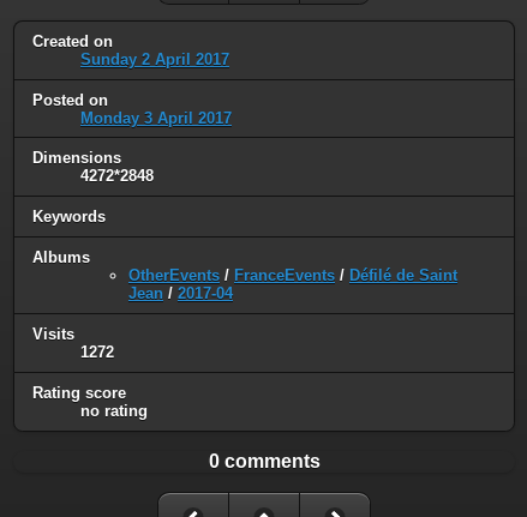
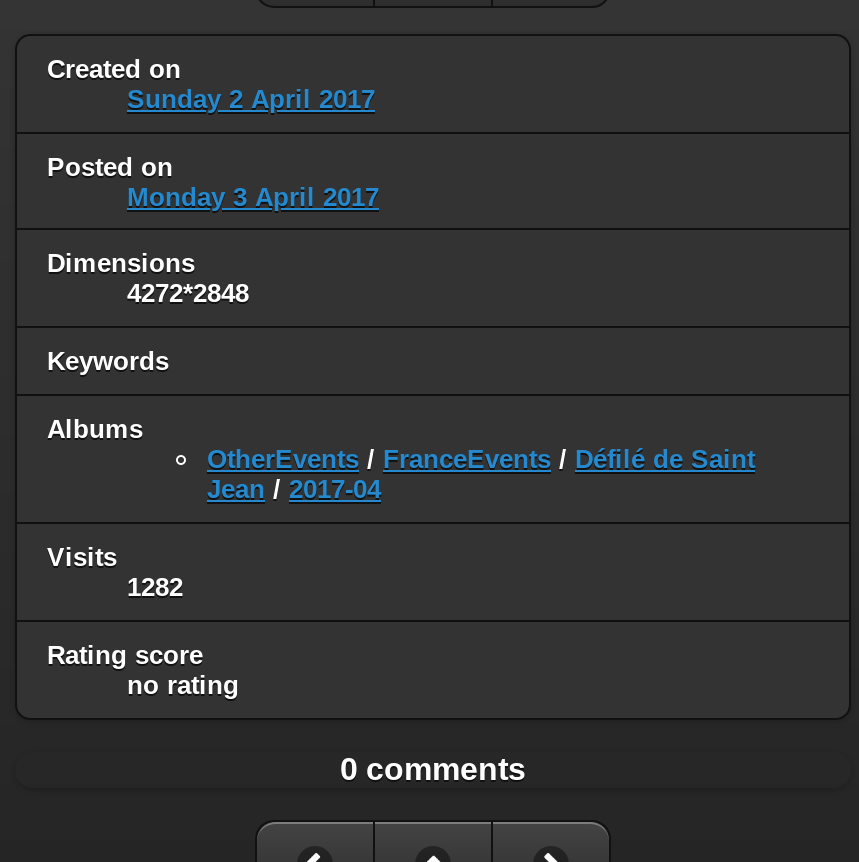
[80,343,114,361] 1272 -> [127,572,183,602] 1282

